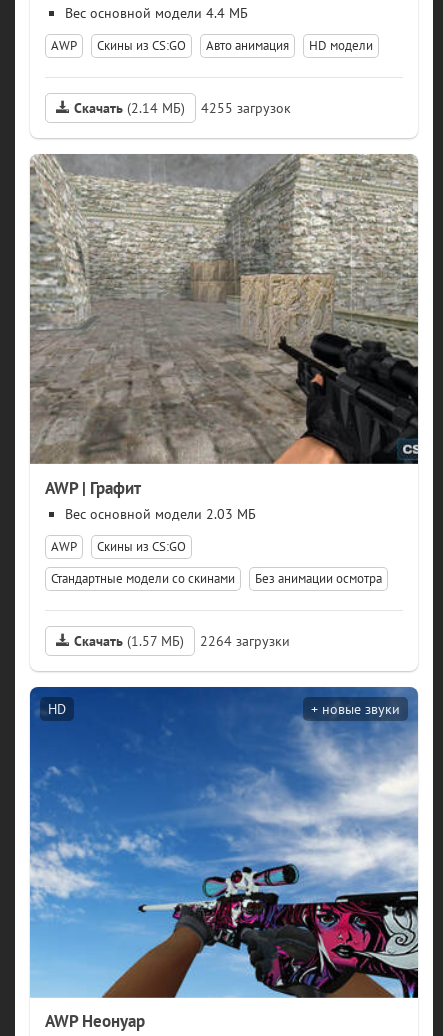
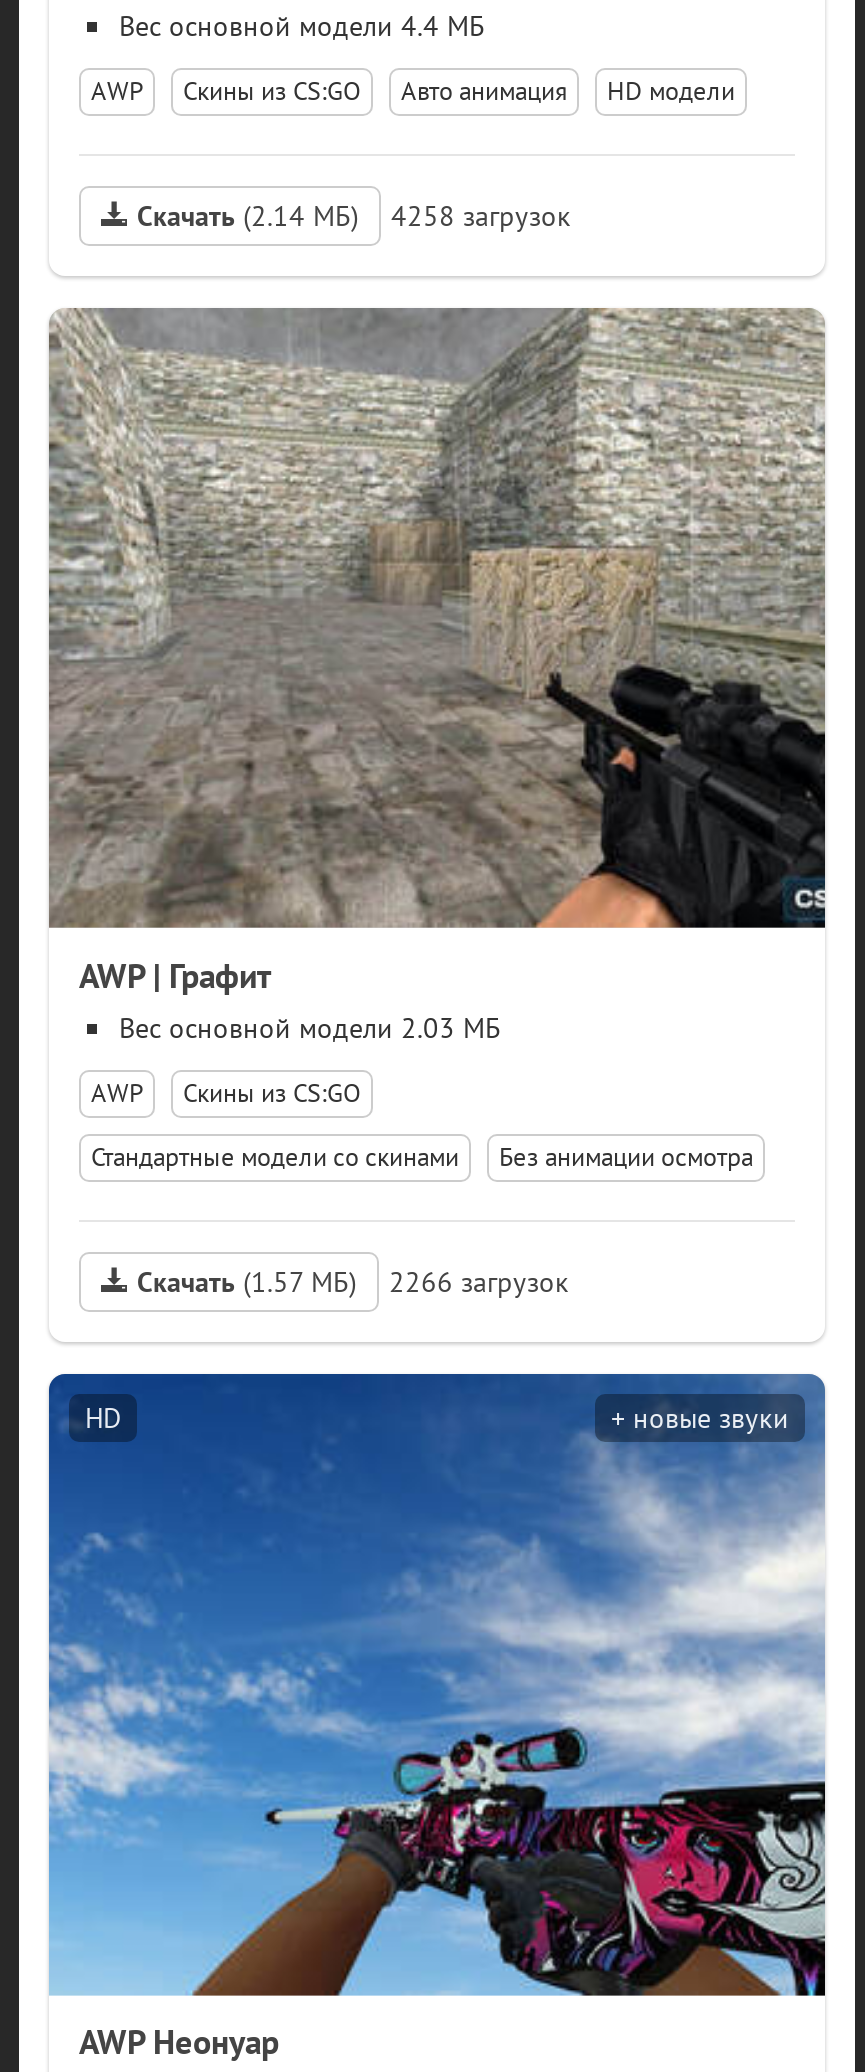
[74,99,237,117] Скачать (2.14 МБ) 4255 -> [137,197,463,233] Скачать (2.14 МБ) 4258
[74,632,236,650] Скачать (1.57 МБ) 2264 -> [137,1264,461,1300] Скачать (1.57 МБ) 2266

